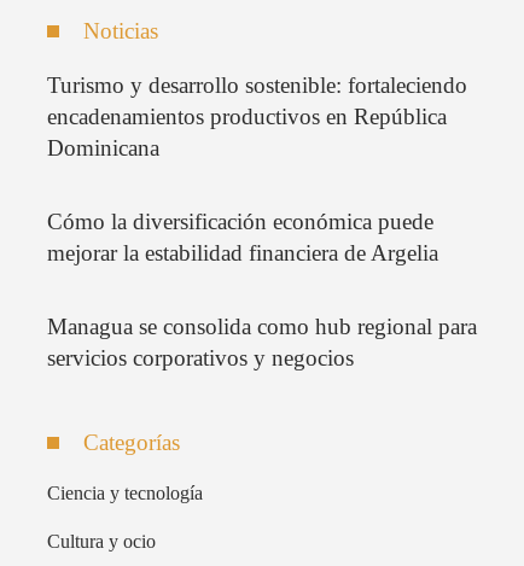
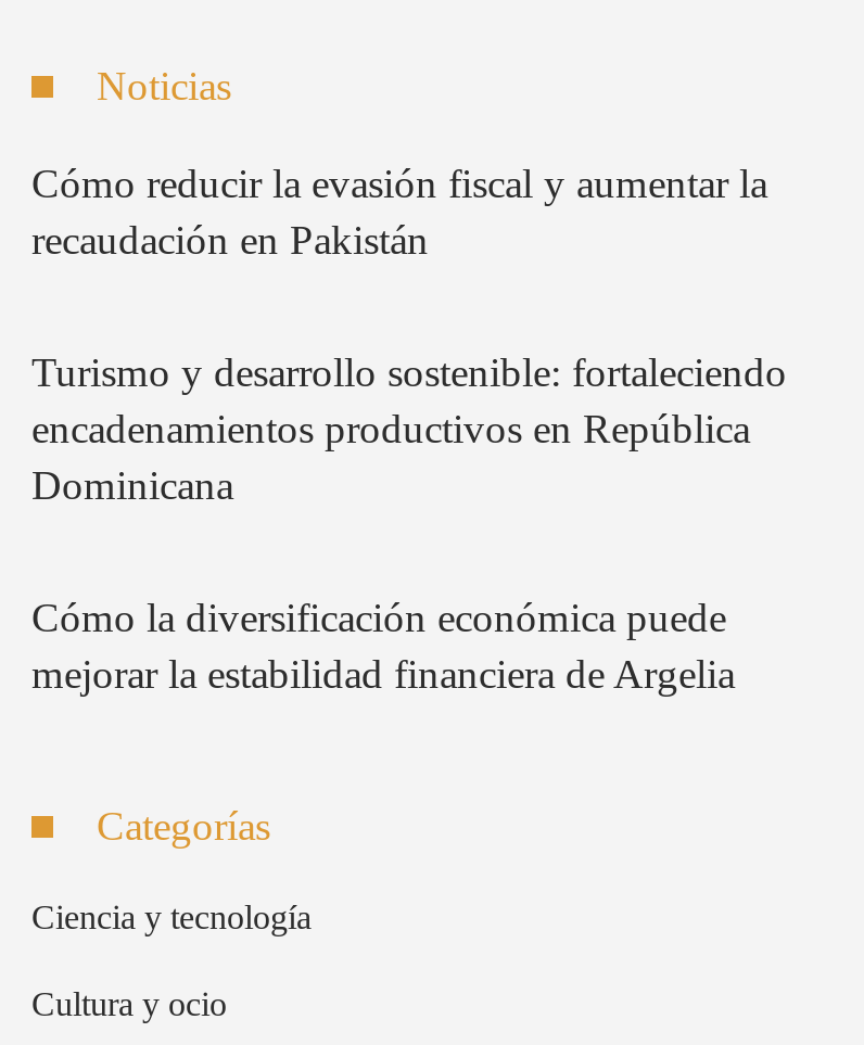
none -> [31,161,767,263] Cómo reducir la evasión fiscal y aumentar la | recaudación en Pakistán
moved [47,72,467,266] -> [31,349,787,697]: Turismo y desarrollo sostenible: fortaleciendo | encadenamientos productivos en República | Dominicana | Cómo la diversificación económica puede | mejorar la estabilidad financiera de Argelia
[47,314,477,370] Managua se consolida como hub regional para | servicios corporativos y negocios -> none

